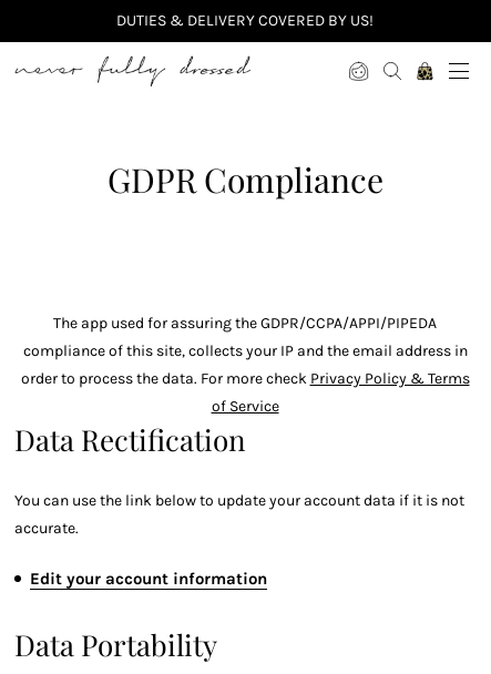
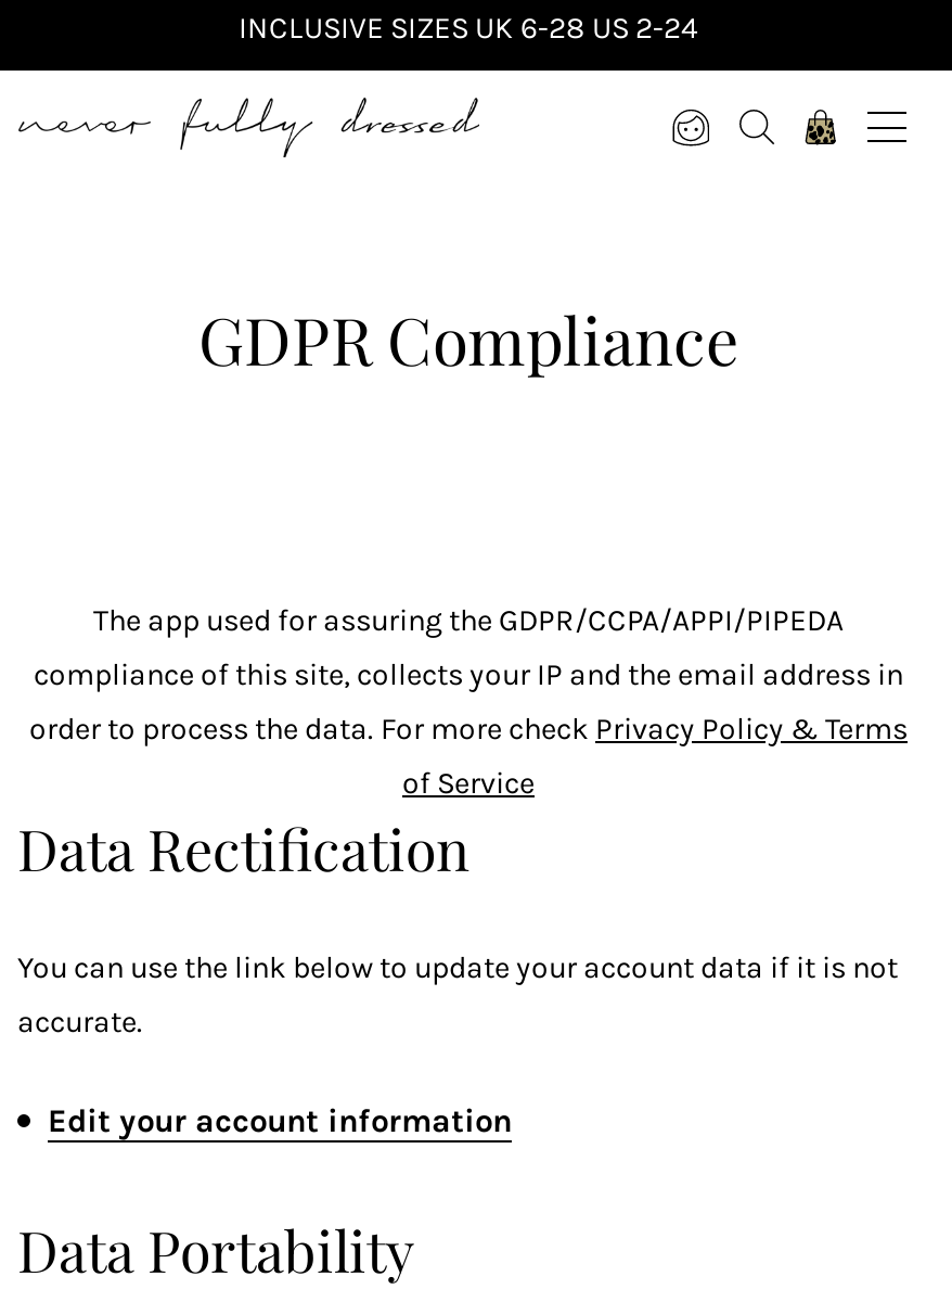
[116,11,374,30] DUTIES & DELIVERY COVERED BY US! -> [239,10,698,47] INCLUSIVE SIZES UK 6-28 US 2-24

